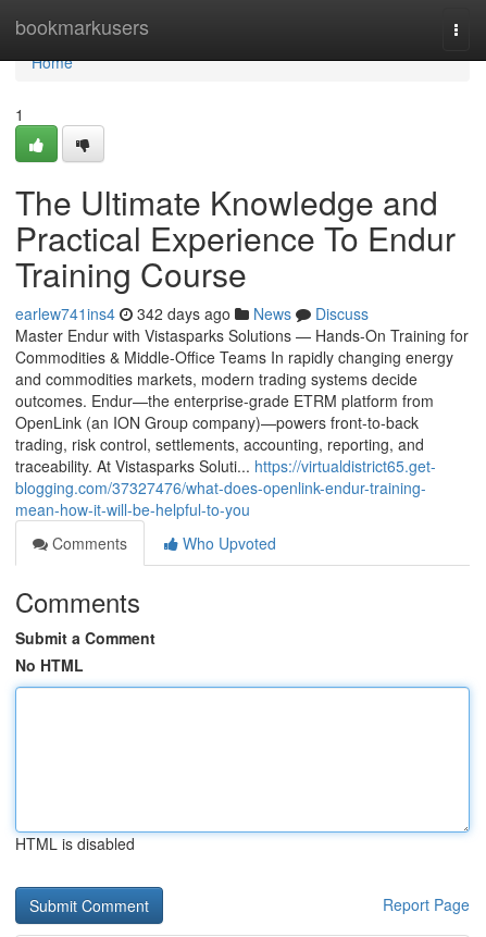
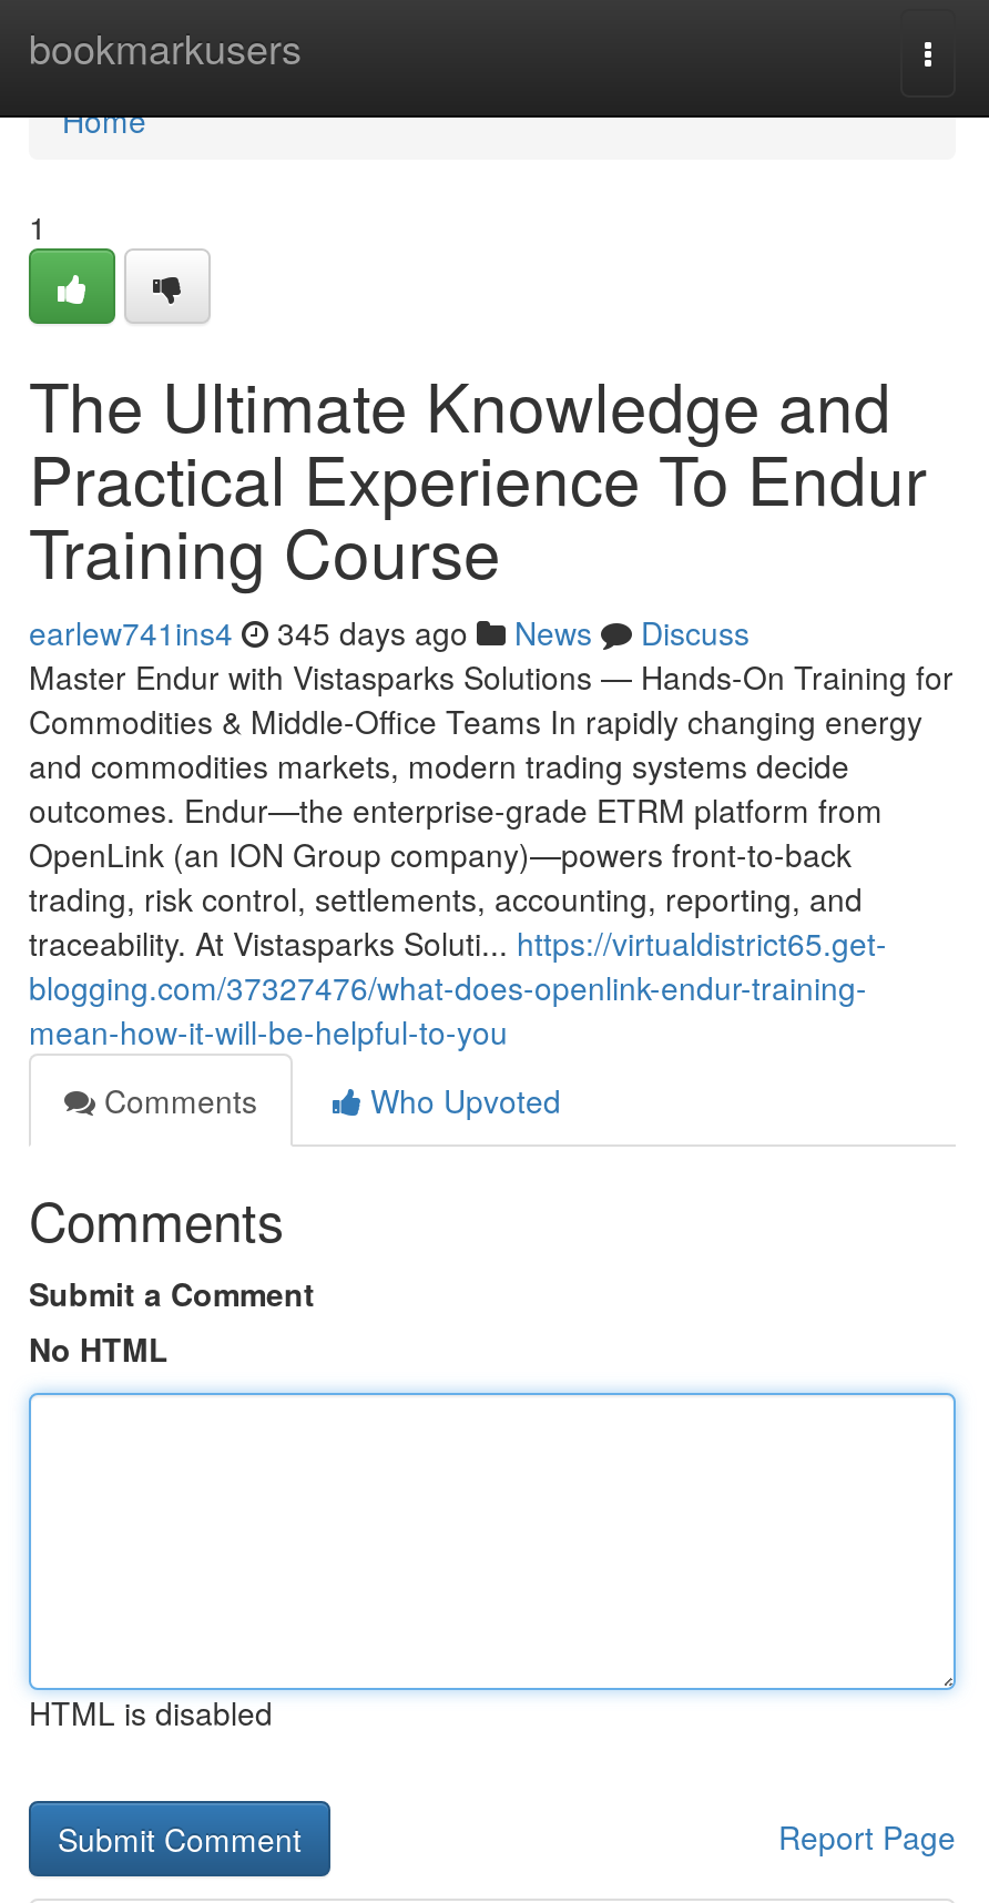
[15,303,369,324] earlew741ins4 342 days ago News Discuss -> [29,610,750,654] earlew741ins4 345 days ago News Discuss

